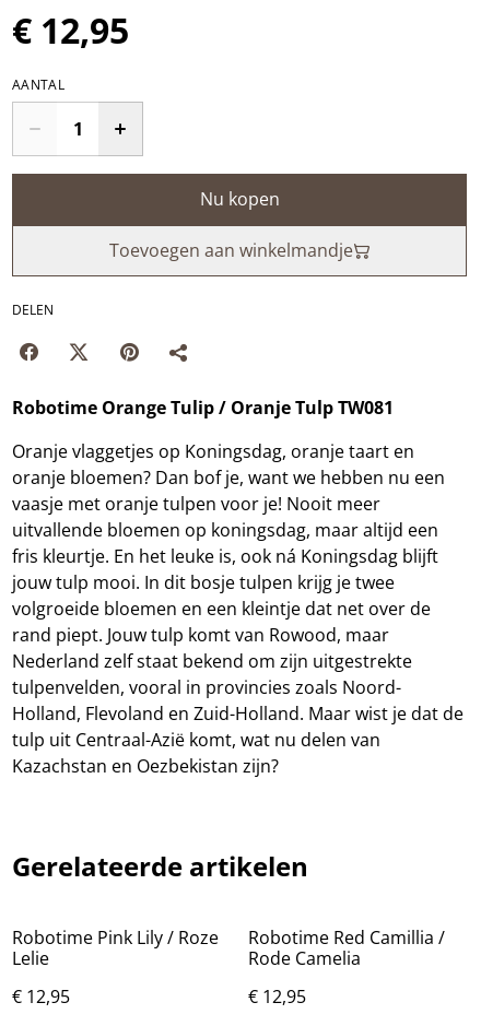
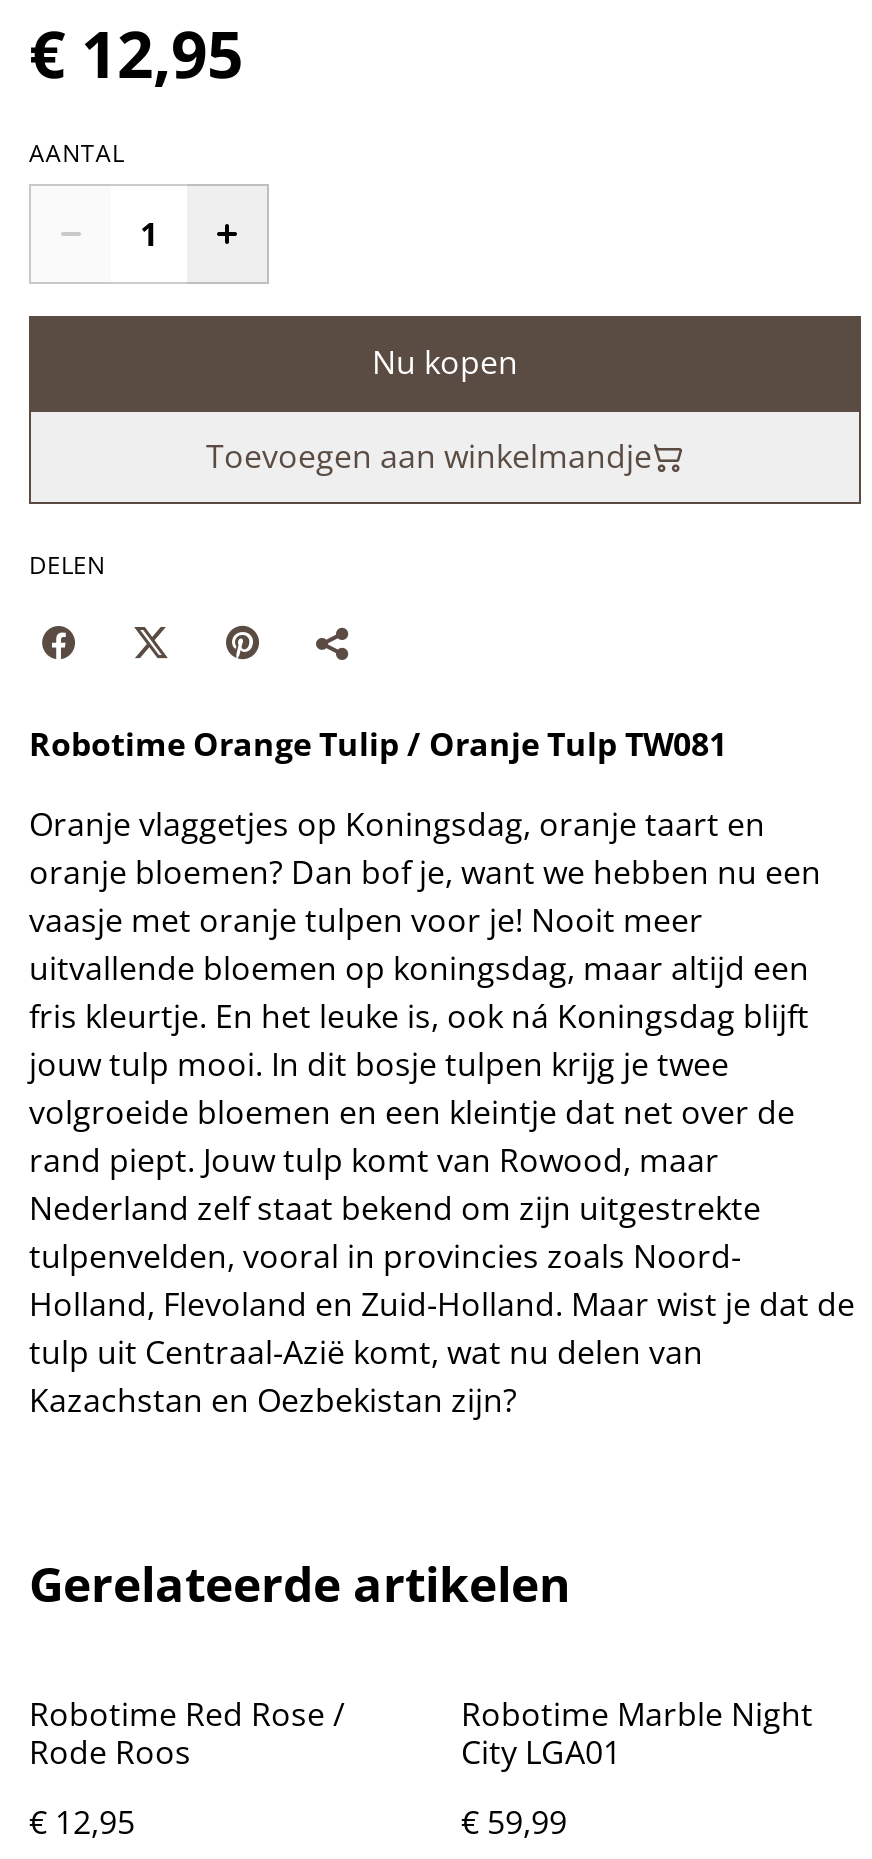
[12,925,219,970] Robotime Pink Lily / Roze | Lelie -> [29,1692,345,1774] Robotime Red Rose / | Rode Roos
[248,925,445,970] Robotime Red Camillia / | Rode Camelia -> [461,1692,813,1774] Robotime Marble Night | City LGA01
[248,984,306,1009] € 12,95 -> [461,1800,567,1844] € 59,99

